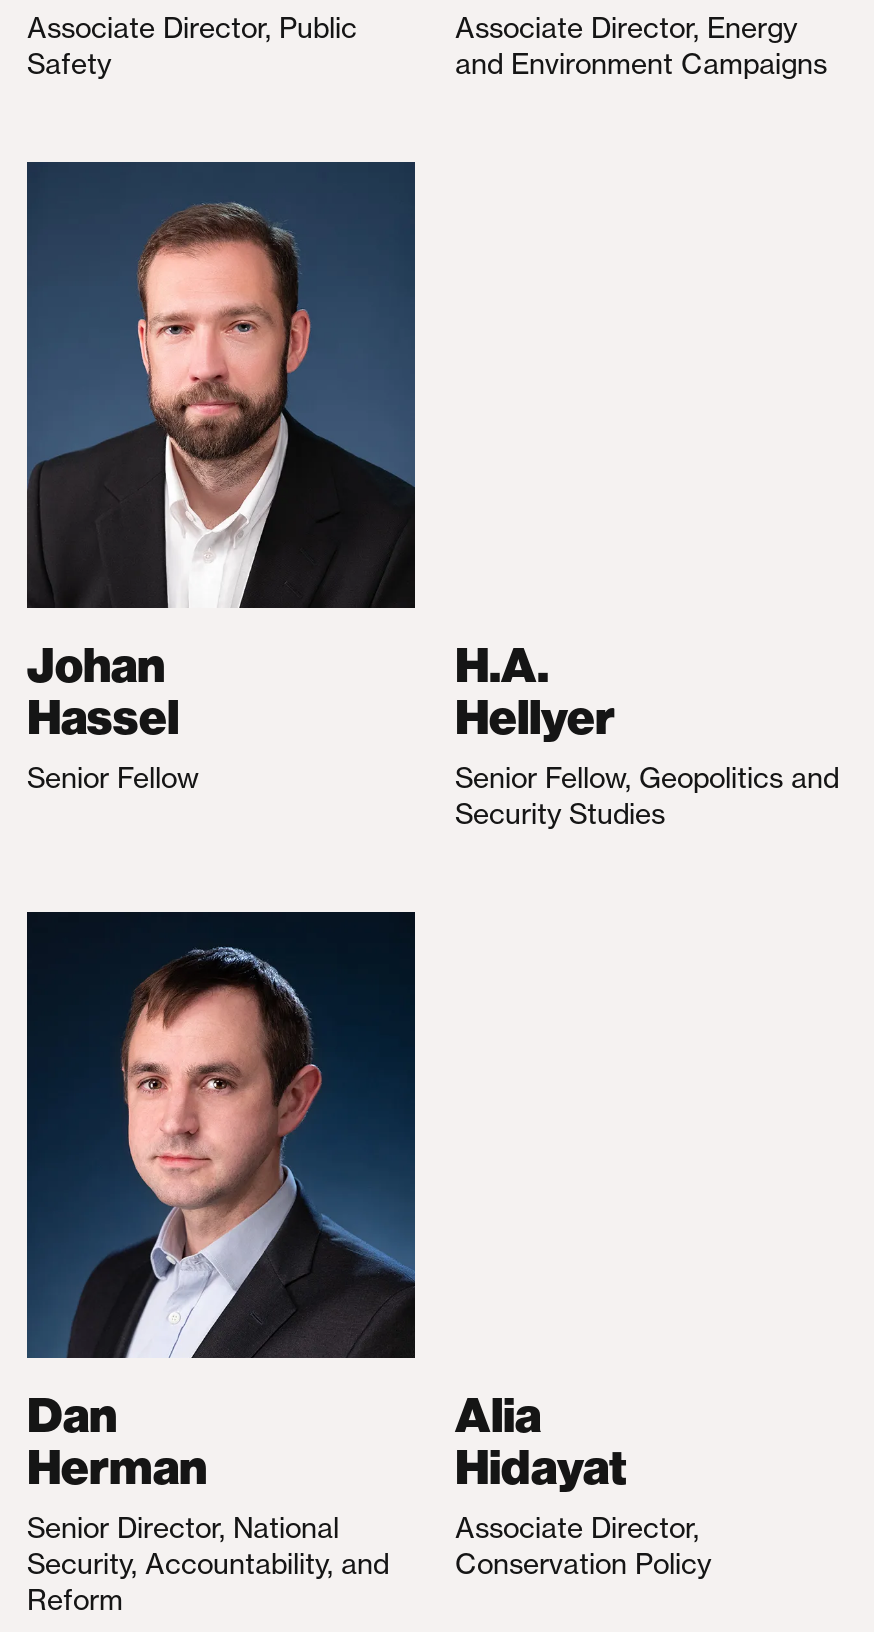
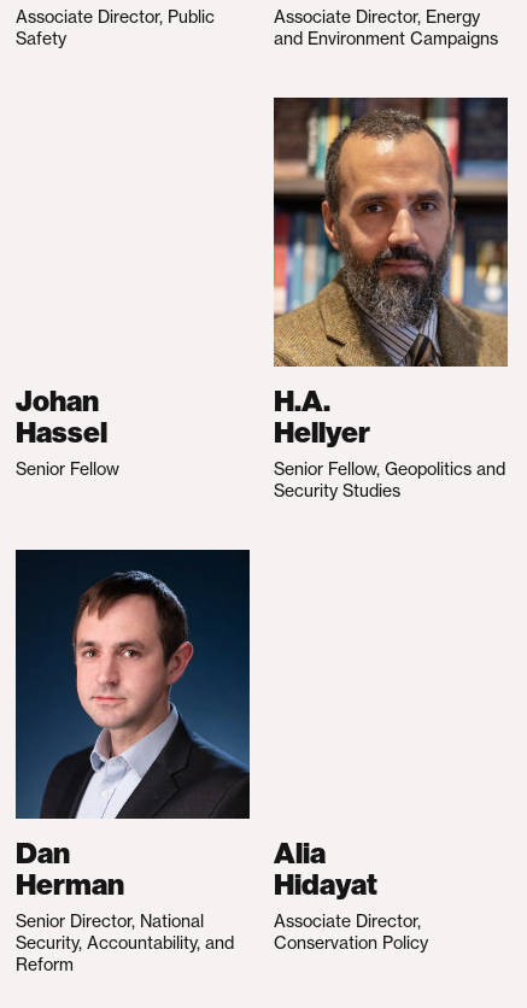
none -> [273,96,509,368] [image]
[25,160,417,610] [image] -> none

